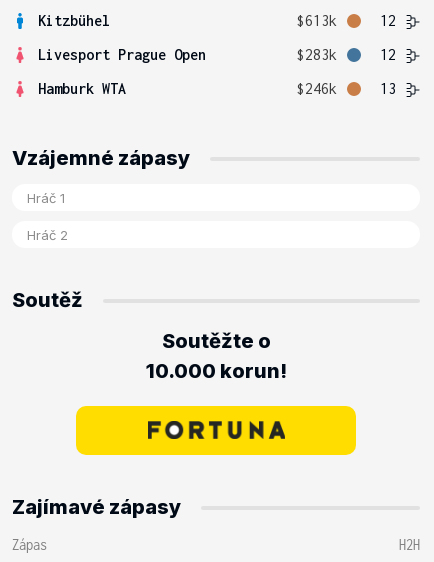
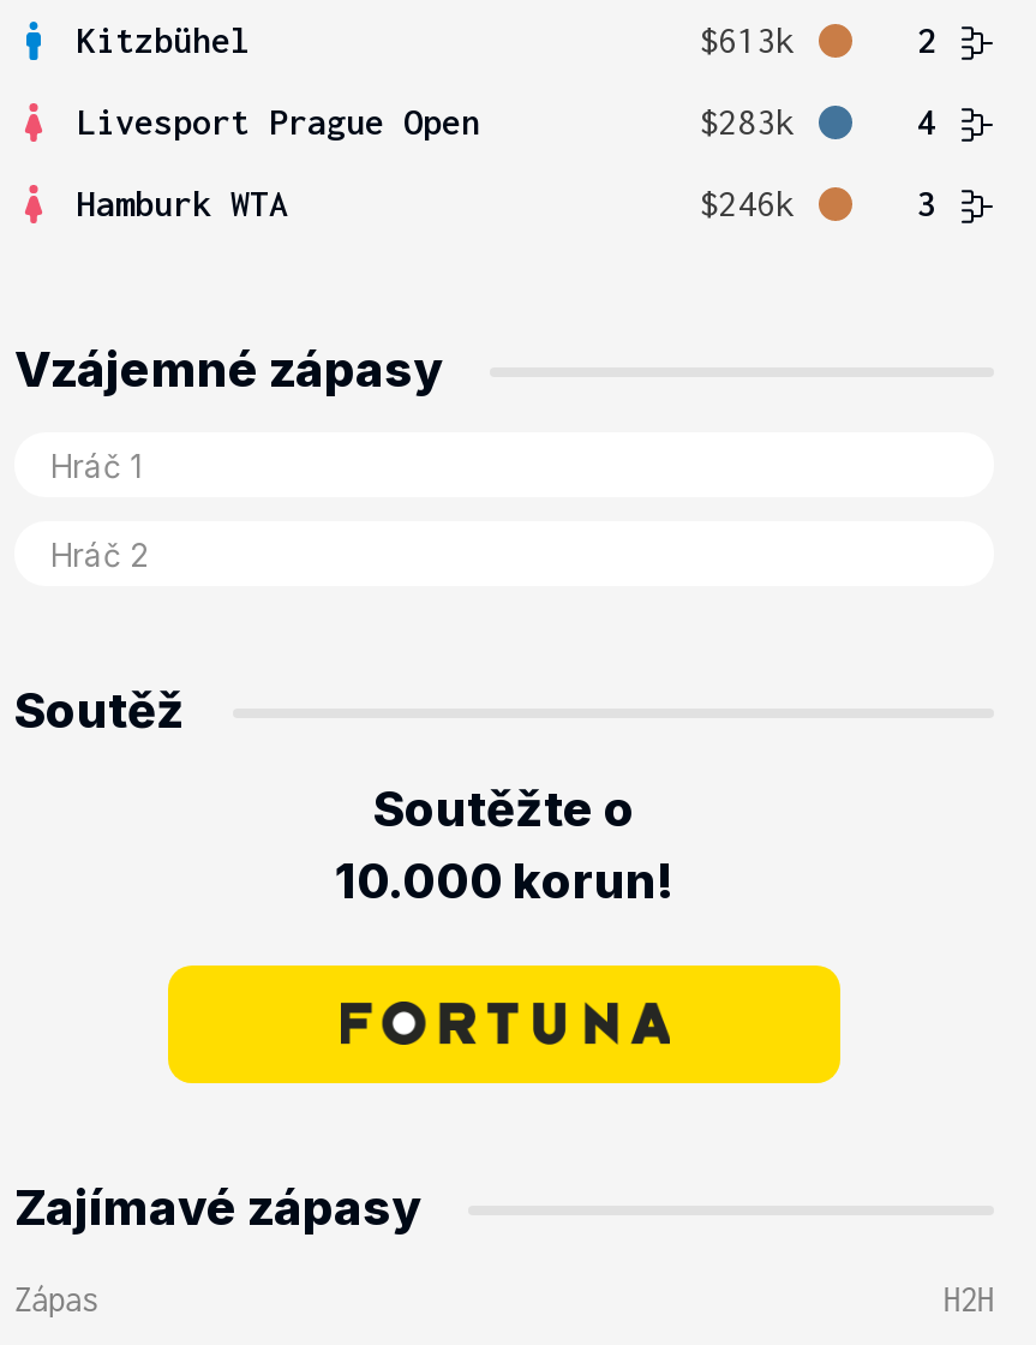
[380,12,396,29] 12 -> [917,19,936,60] 2
[380,46,396,63] 12 -> [917,101,936,142] 4
[380,80,396,97] 13 -> [917,183,936,223] 3

